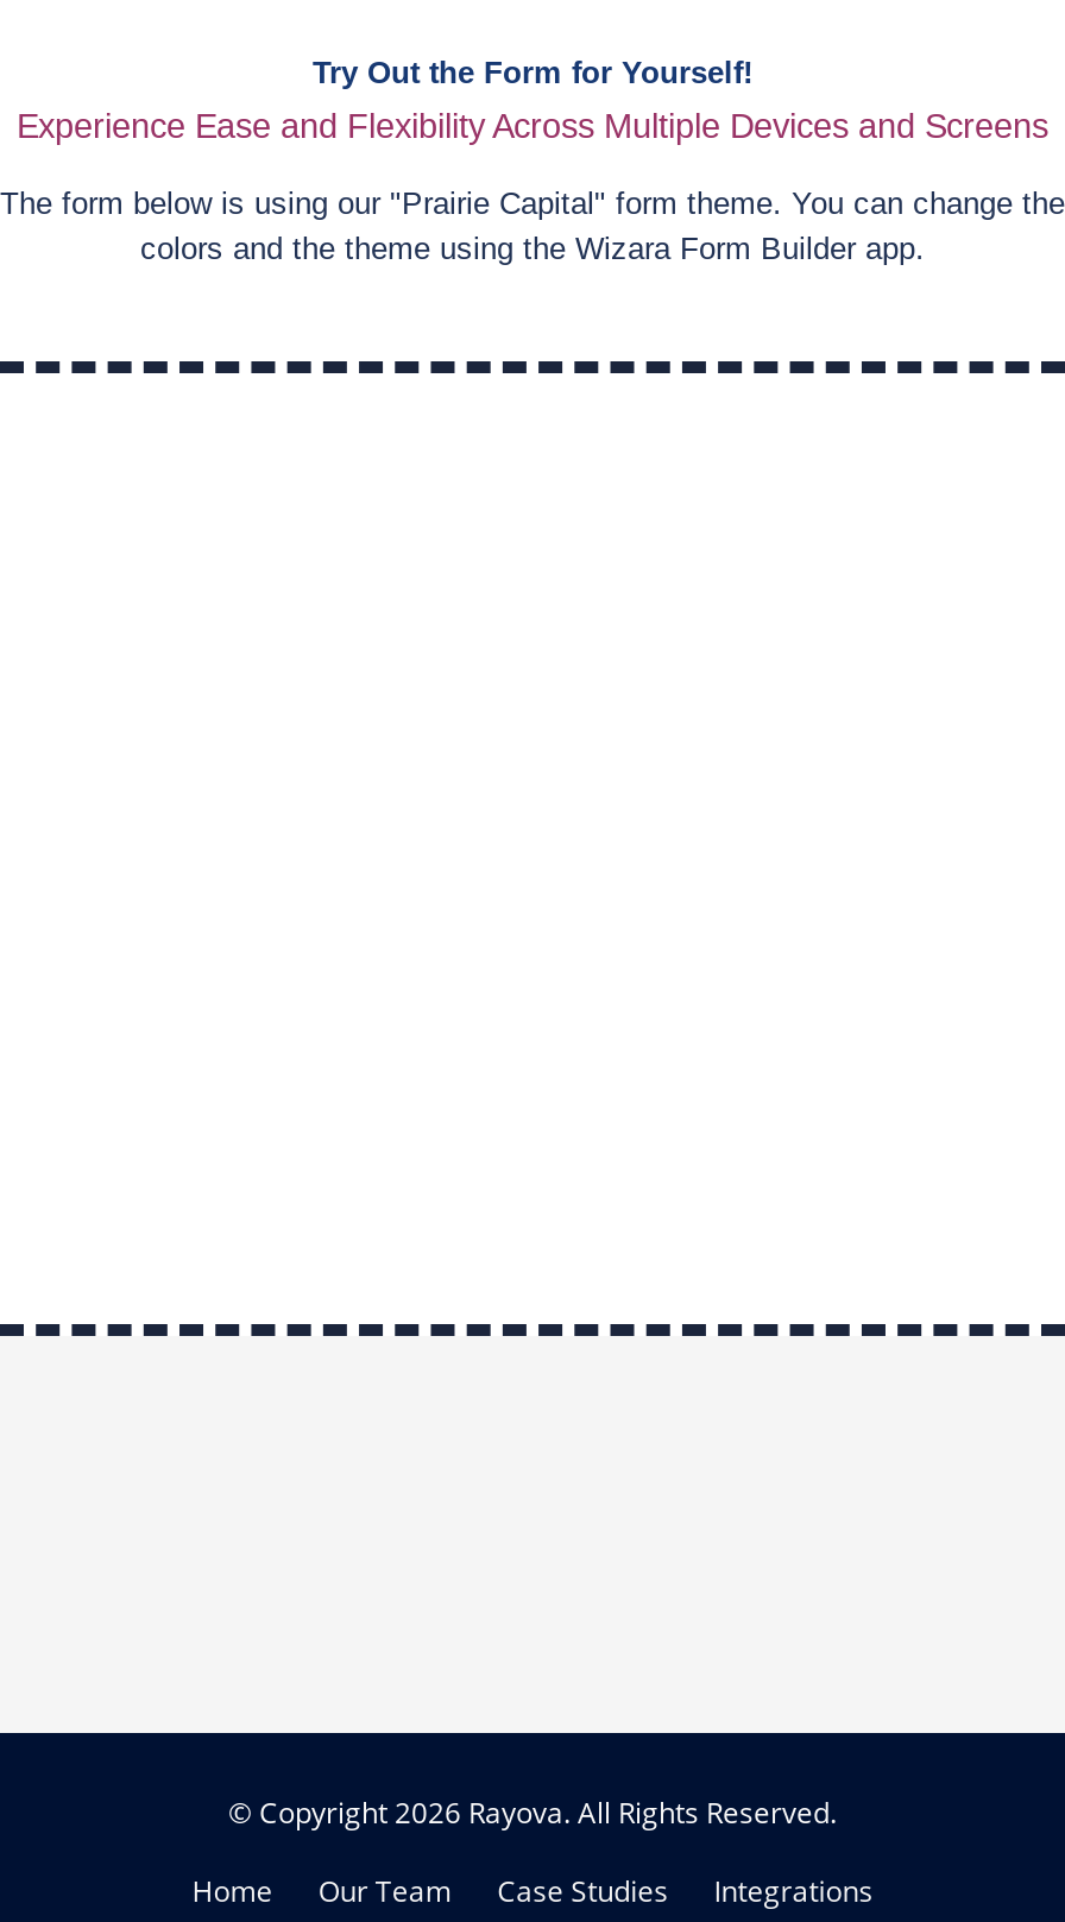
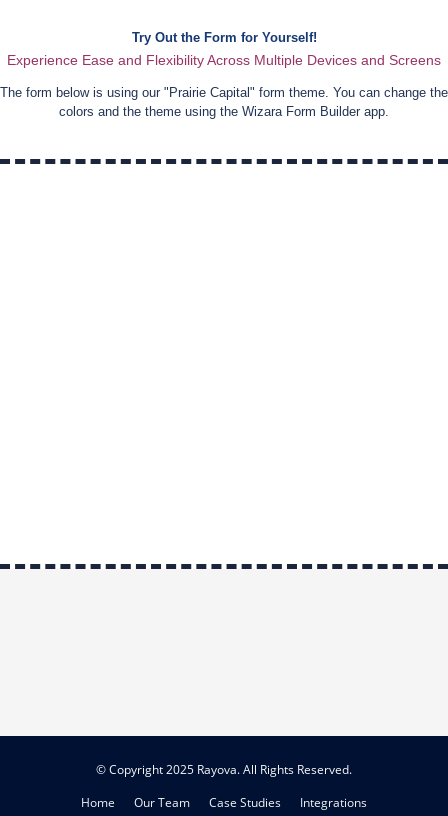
[228,1793,837,1831] © Copyright 2026 Rayova. All Rights Reserved. -> [96,761,352,777] © Copyright 2025 Rayova. All Rights Reserved.

